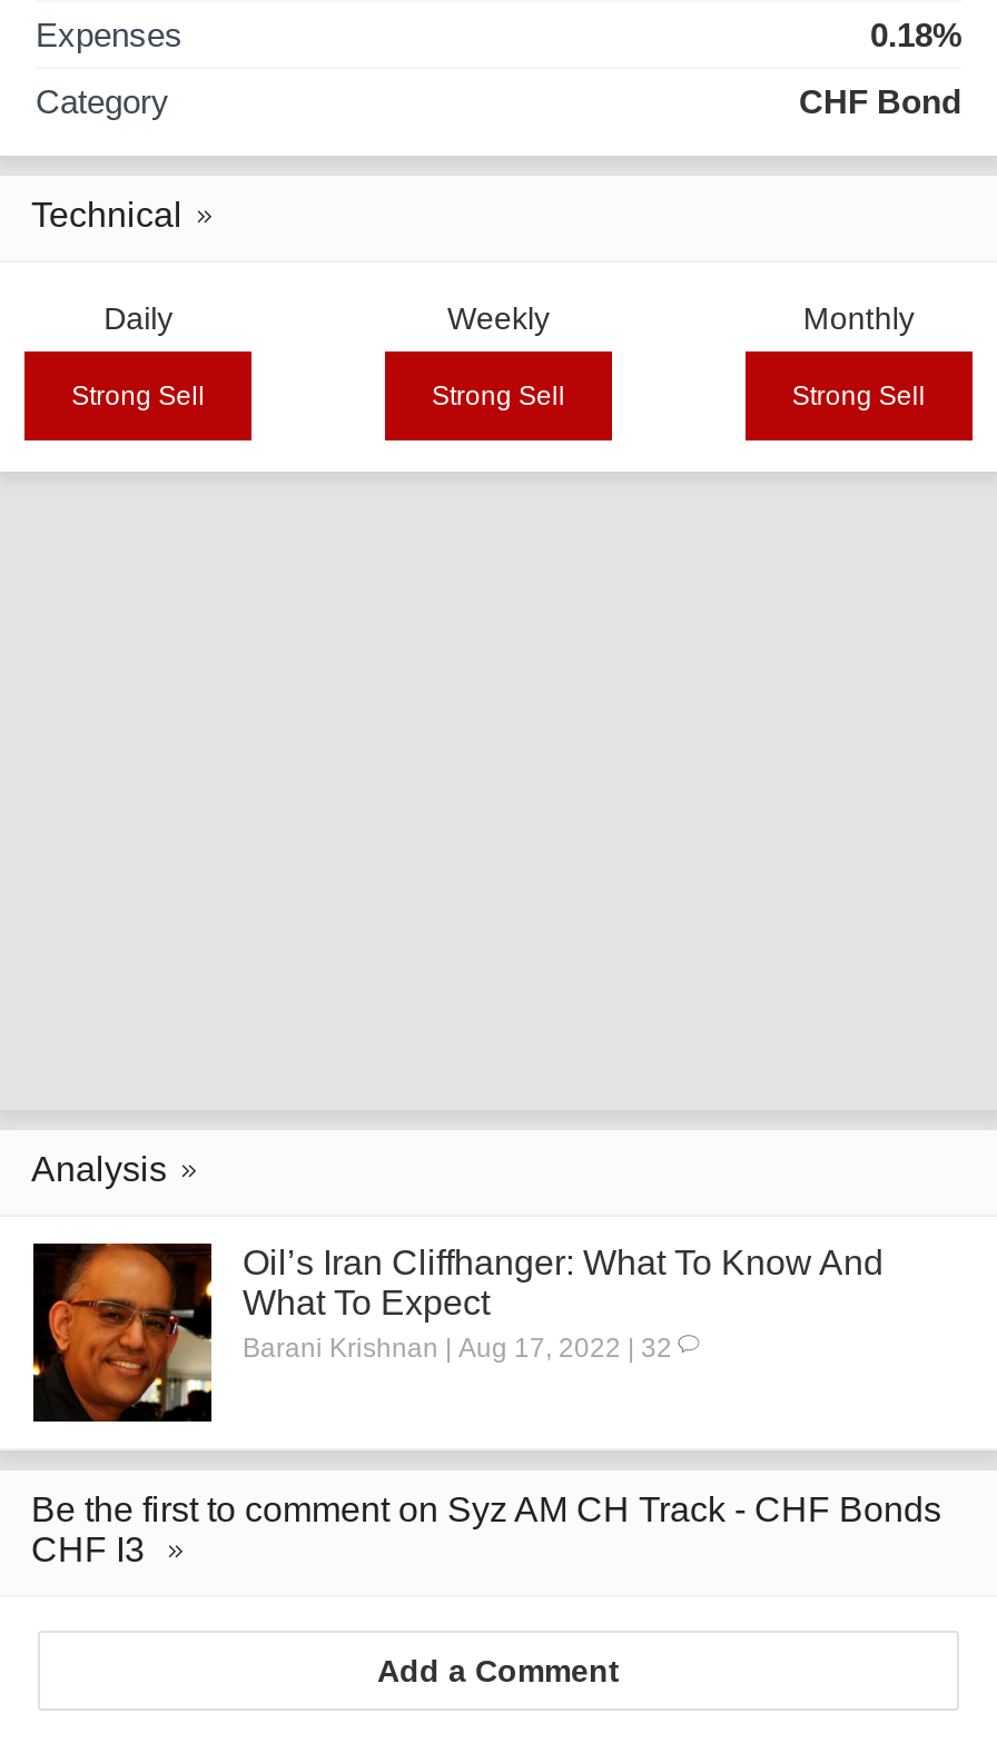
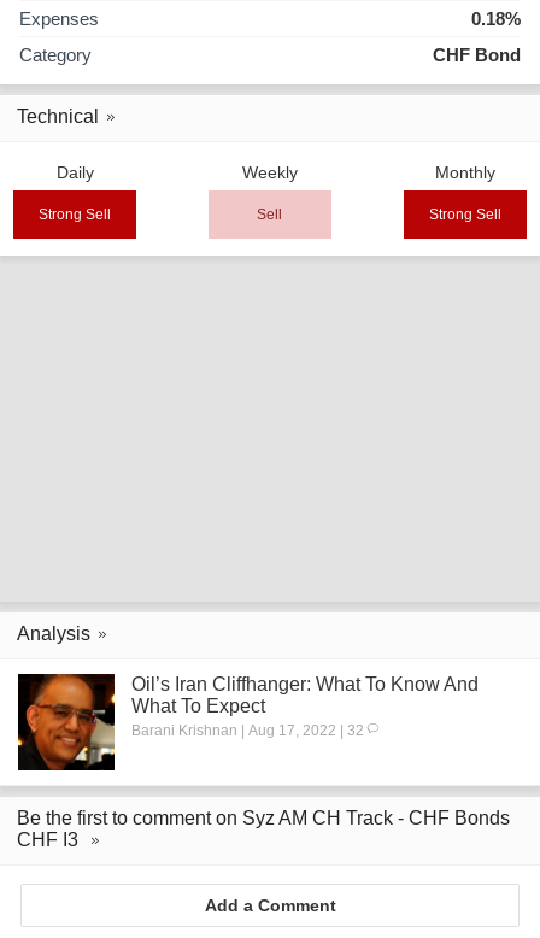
[432,381,565,412] Strong Sell -> [257,206,283,223] Sell

